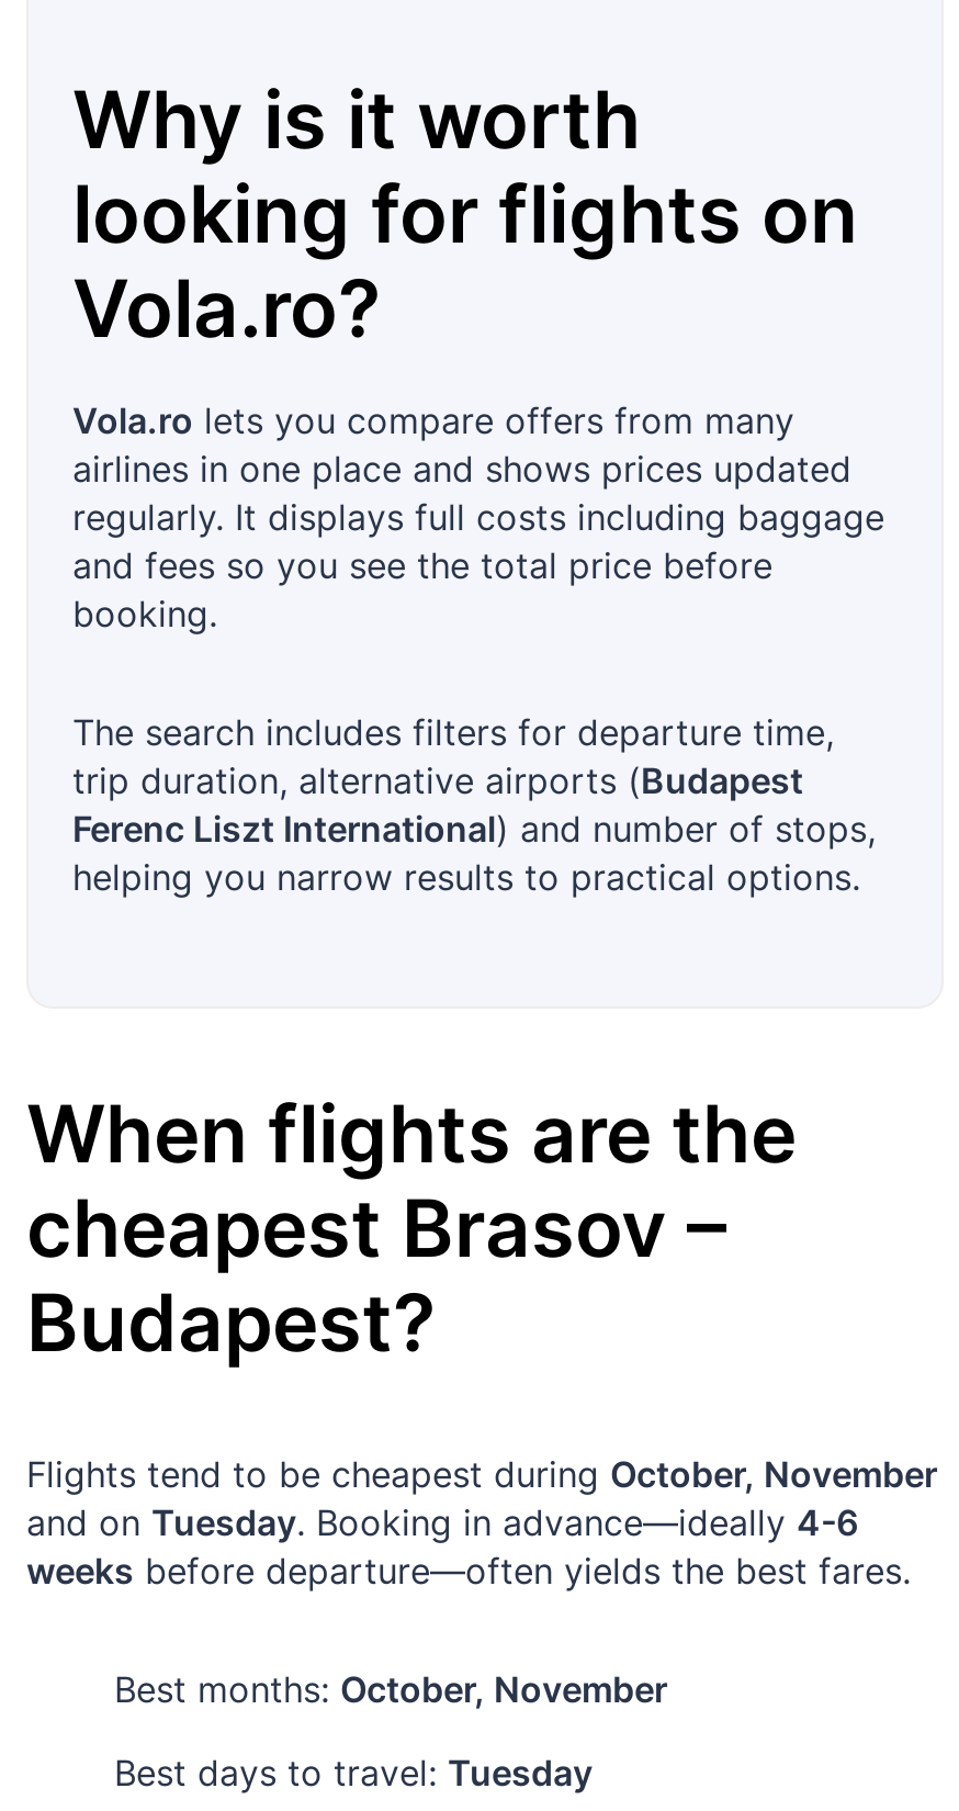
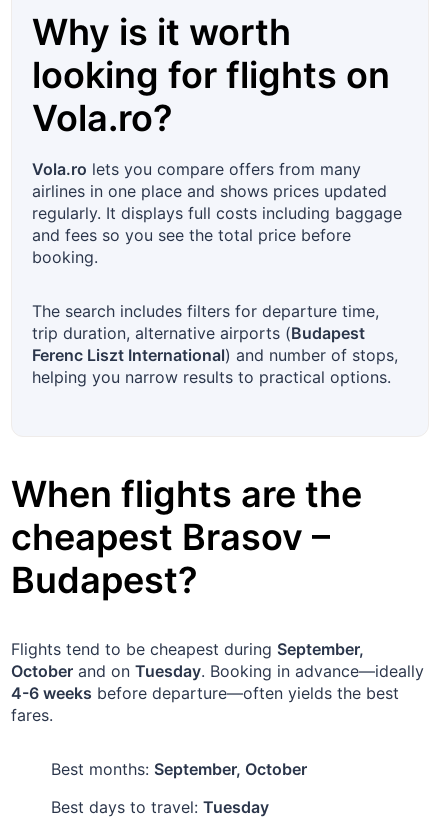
[26,1452,937,1593] Flights tend to be cheapest during October, November | and on Tuesday. Booking in advance—ideally 4-6 | weeks before departure—often yields the best fares. -> [11,639,424,725] Flights tend to be cheapest during September, | October and on Tuesday. Booking in advance—ideally | 4-6 weeks before departure—often yields the best | fares.
[114,1667,667,1711] Best months: October, November -> [51,759,307,779] Best months: September, October

